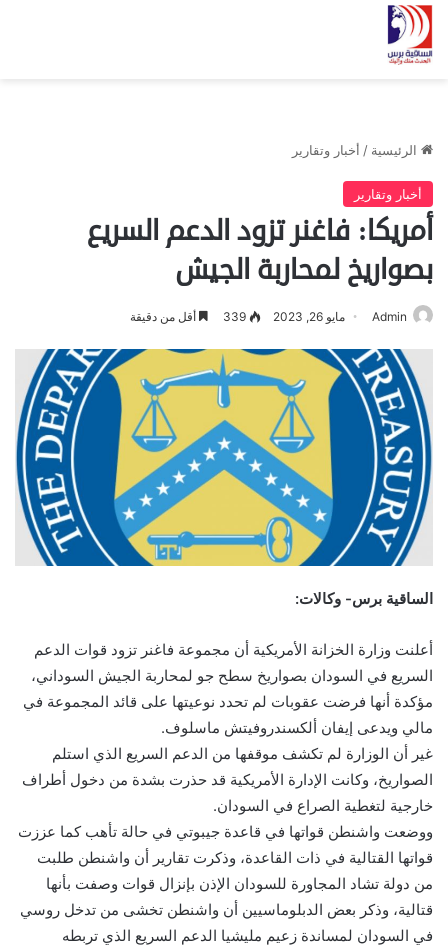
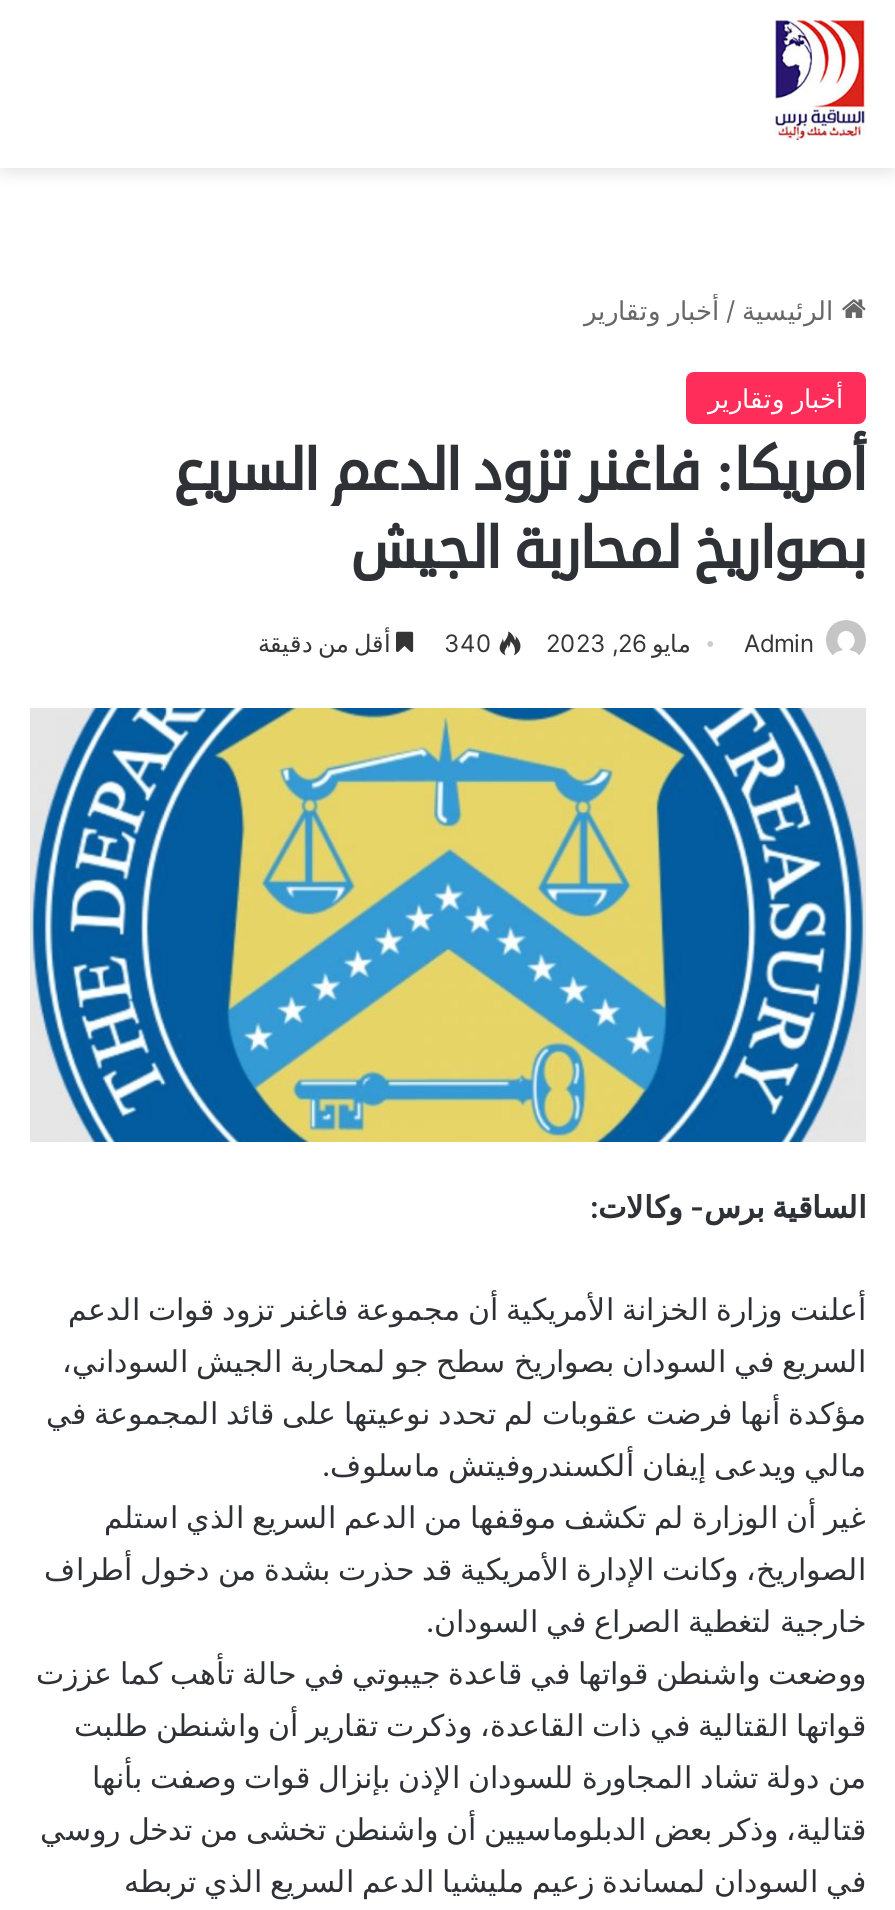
[223,309,246,324] 339 -> [444,628,492,658] 340

